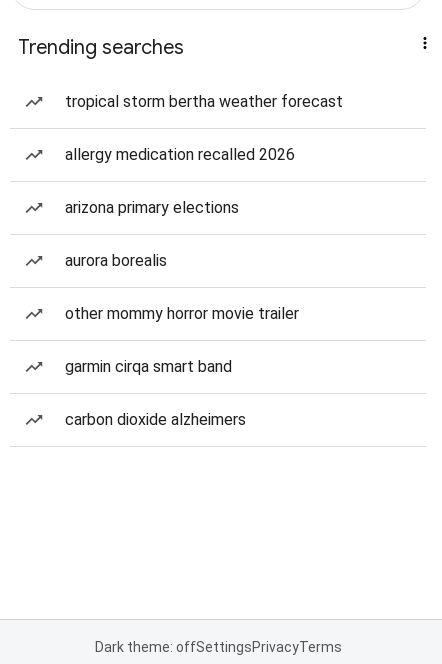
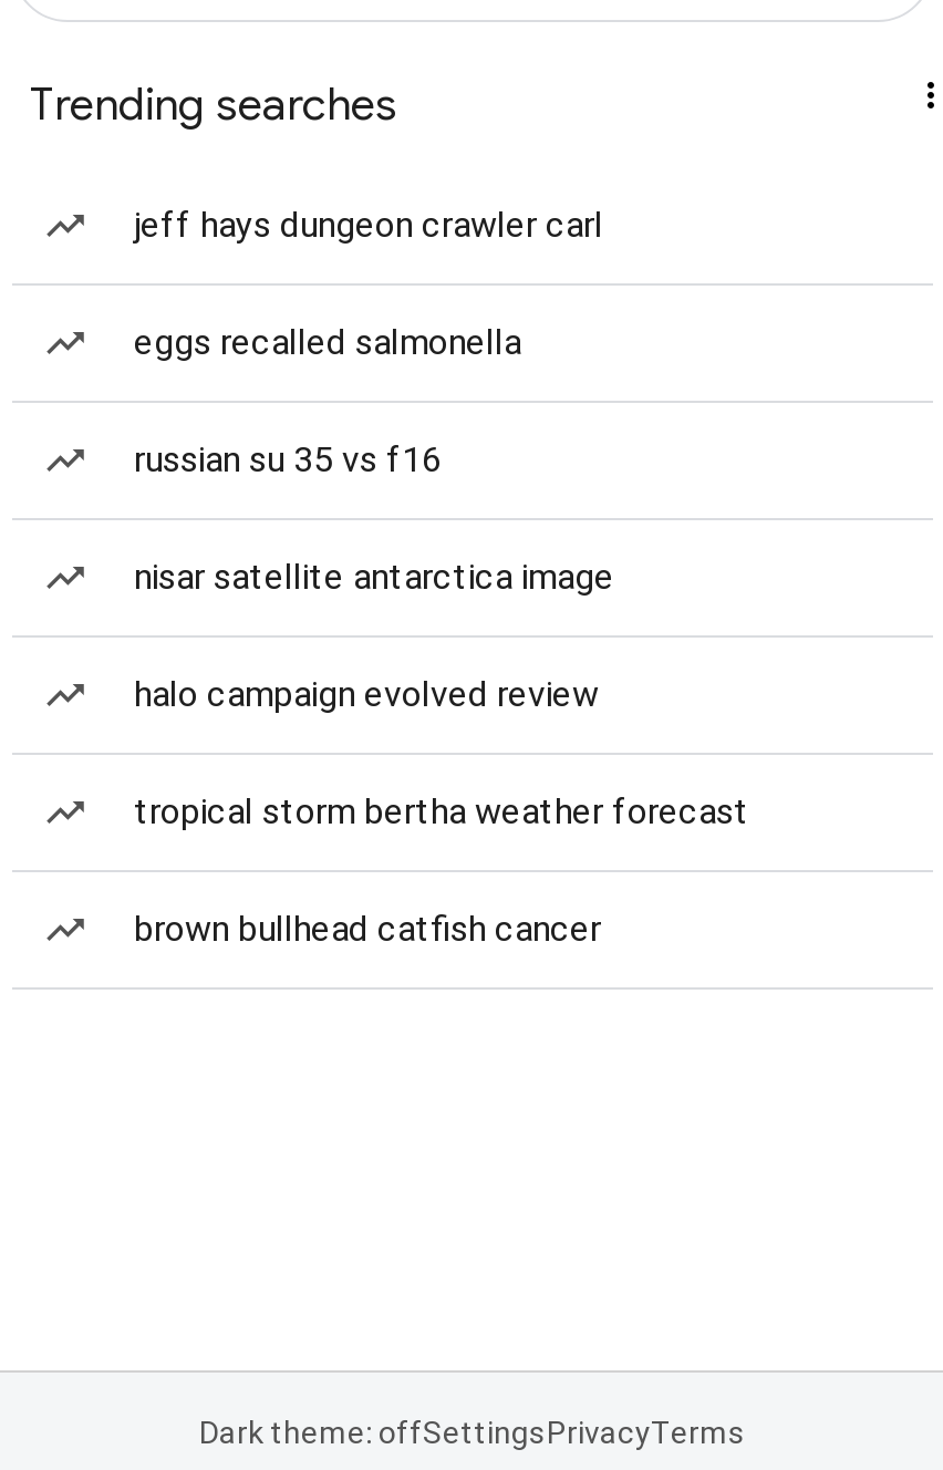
none -> [134,204,614,715] jeff hays dungeon crawler carl | eggs recalled salmonella | russian su 35 vs f16 | nisar satellite antarctica image | halo campaign evolved review
moved [65,92,343,111] -> [134,790,749,832]: tropical storm bertha weather forecast
[65,145,299,429] allergy medication recalled 2026 | arizona primary elections | aurora borealis | other mommy horror movie trailer | garmin cirqa smart band | carbon dioxide alzheimers -> [134,908,601,950] brown bullhead catfish cancer

